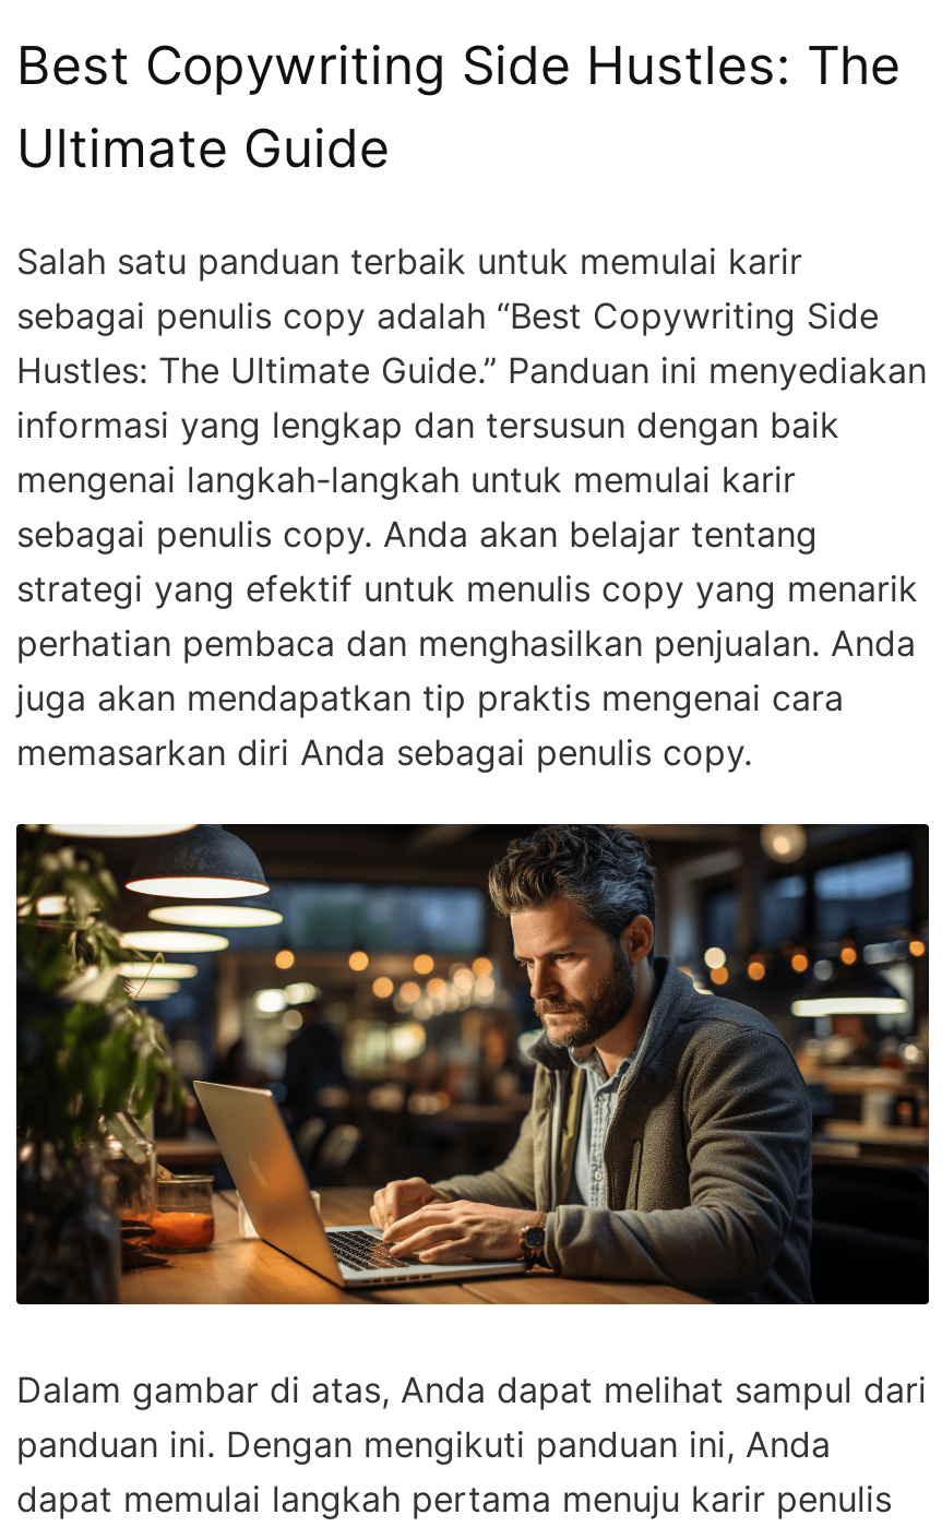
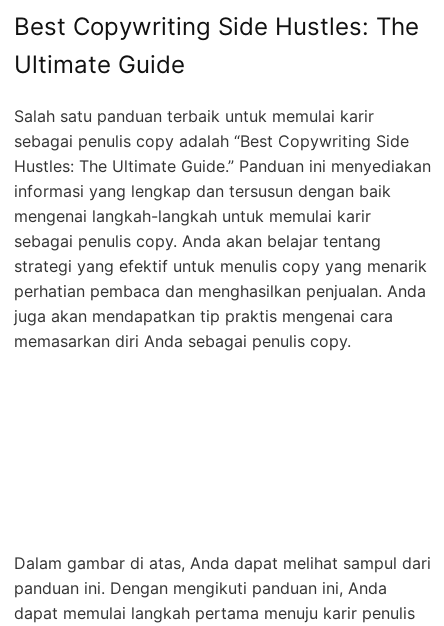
[14,822,931,1307] [image] -> none

